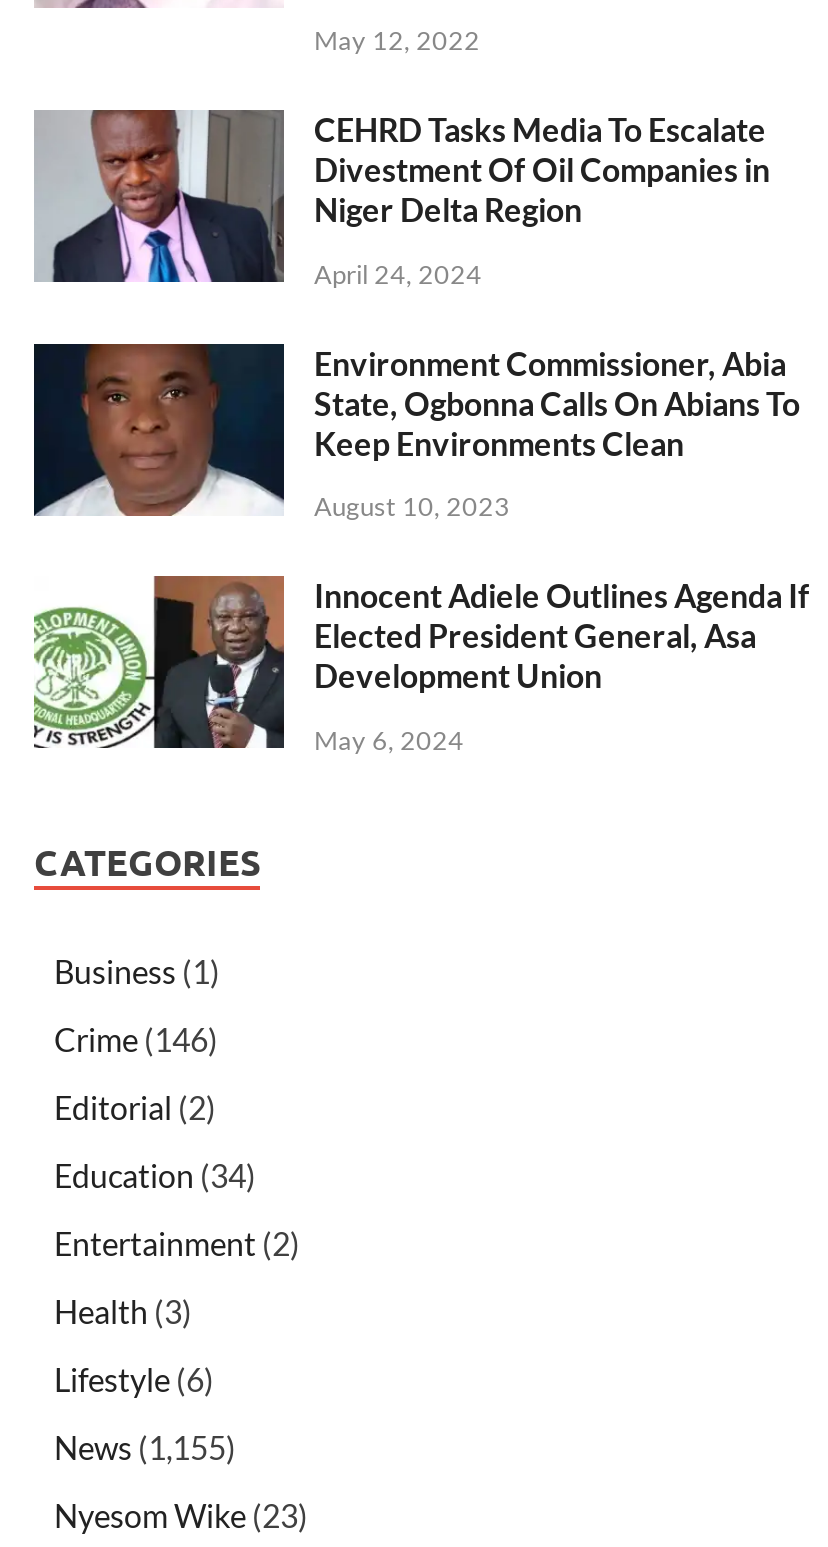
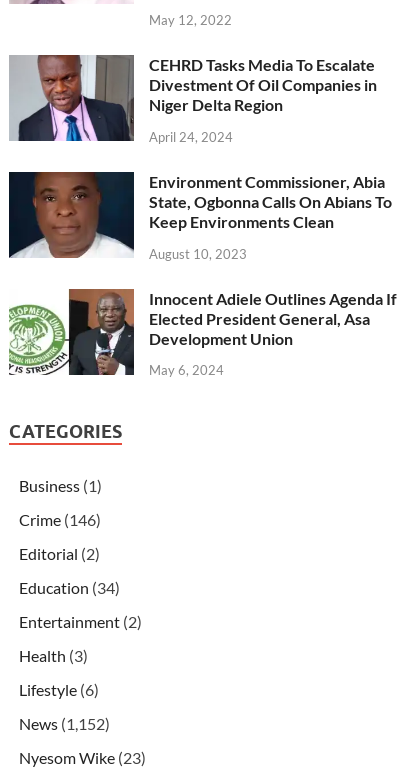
[54,1429,236,1467] News (1,155) -> [19,714,110,733] News (1,152)

